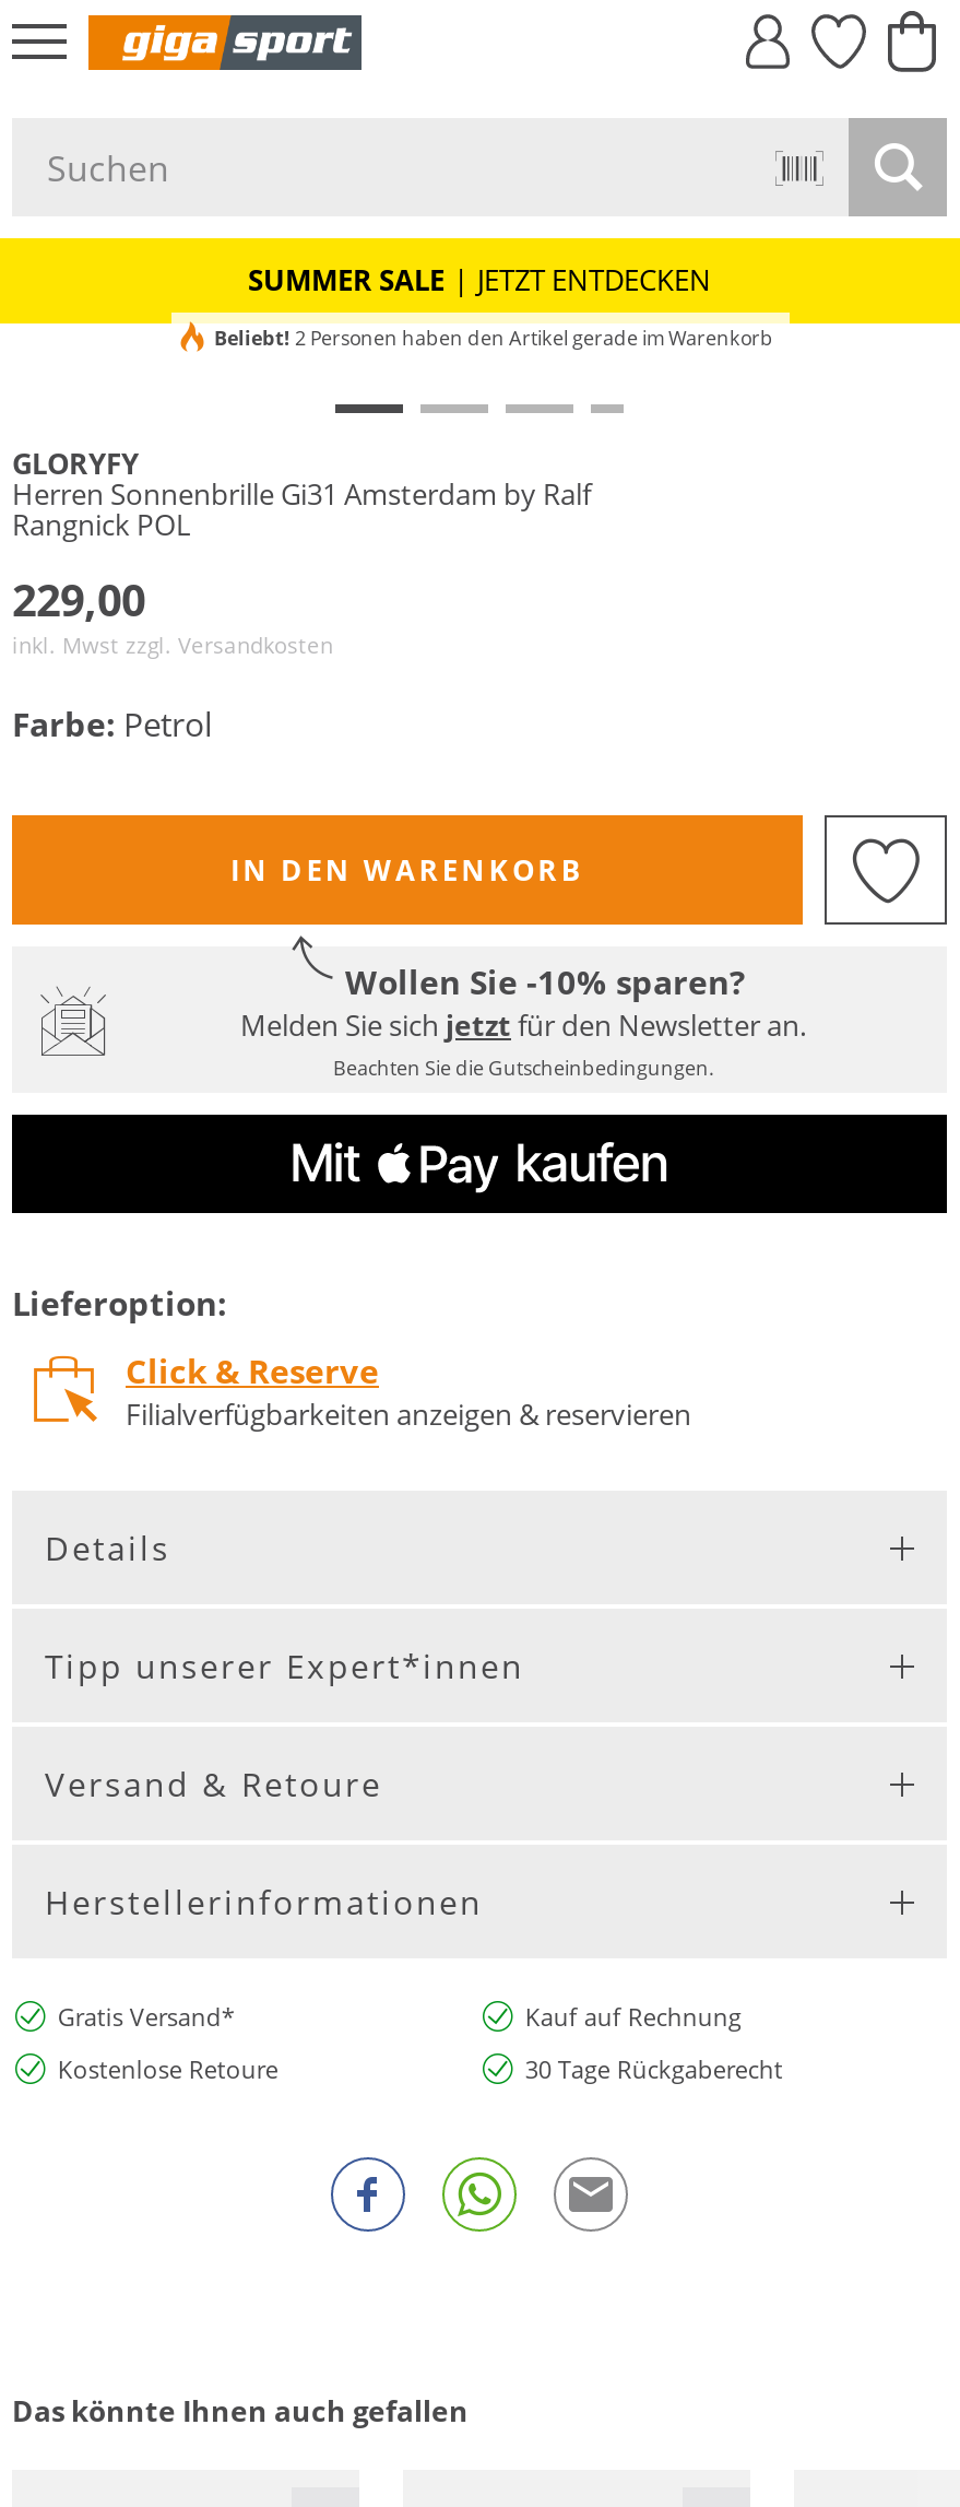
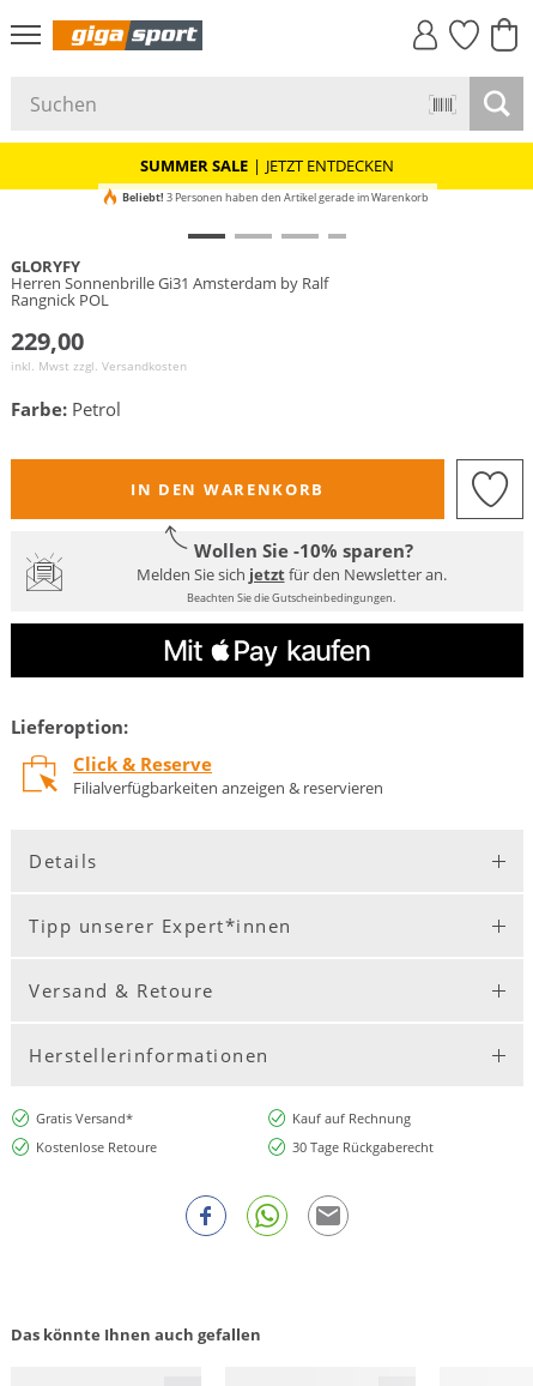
[214,322,773,351] Beliebt! 2 Personen haben den Artikel gerade im Warenkorb -> [122,189,428,204] Beliebt! 3 Personen haben den Artikel gerade im Warenkorb

